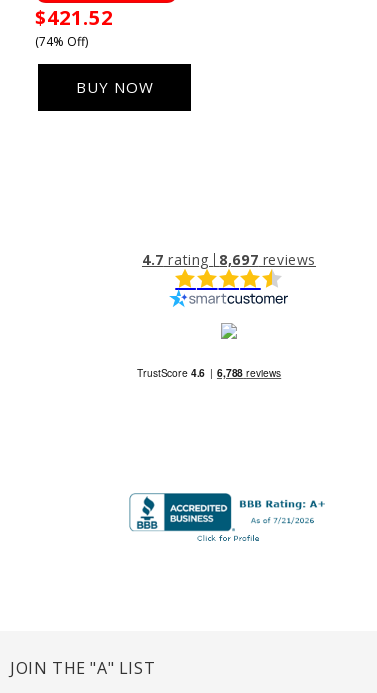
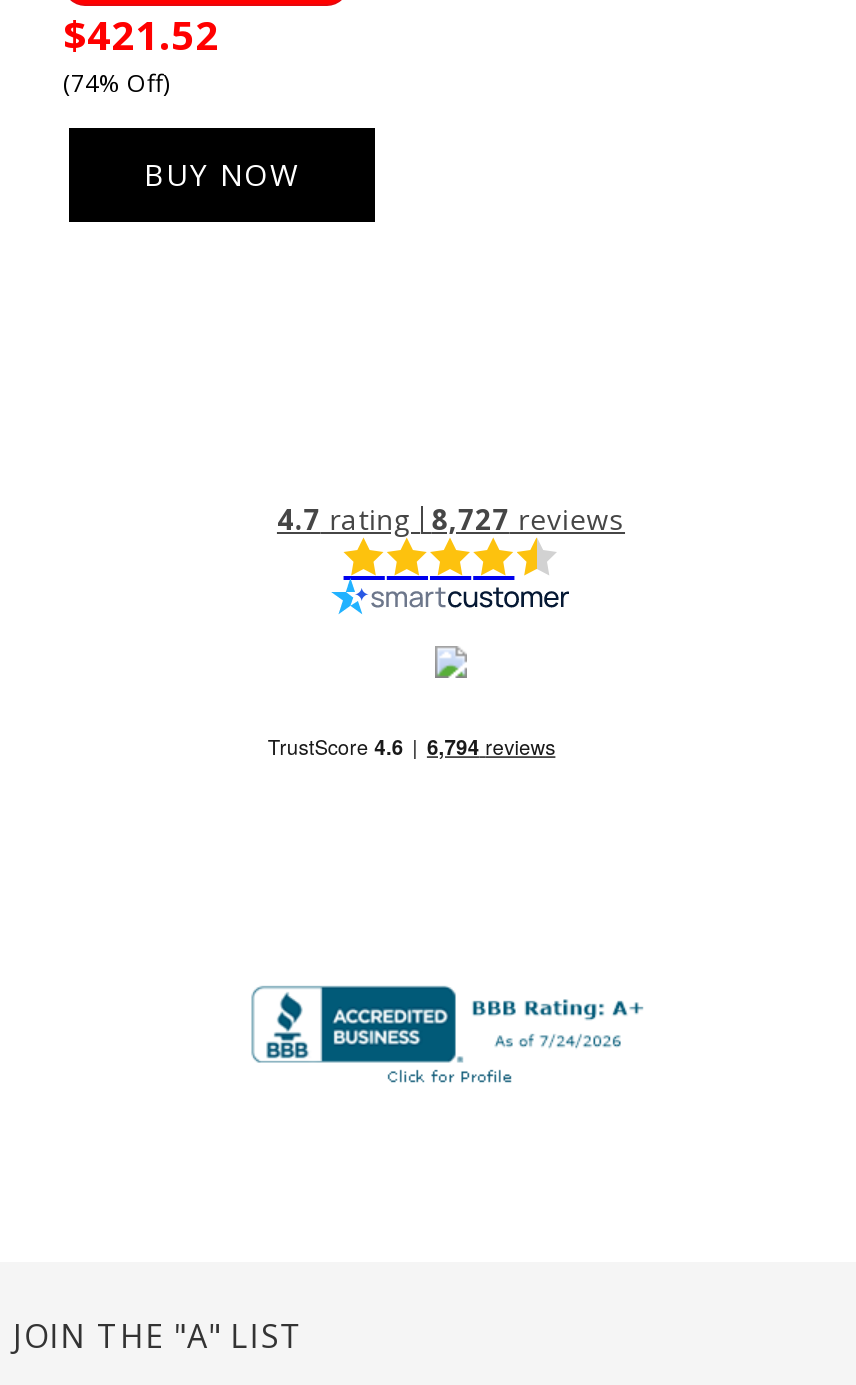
[142,250,316,269] 4.7 rating 8,697 reviews -> [277,500,625,538] 4.7 rating 8,727 reviews

